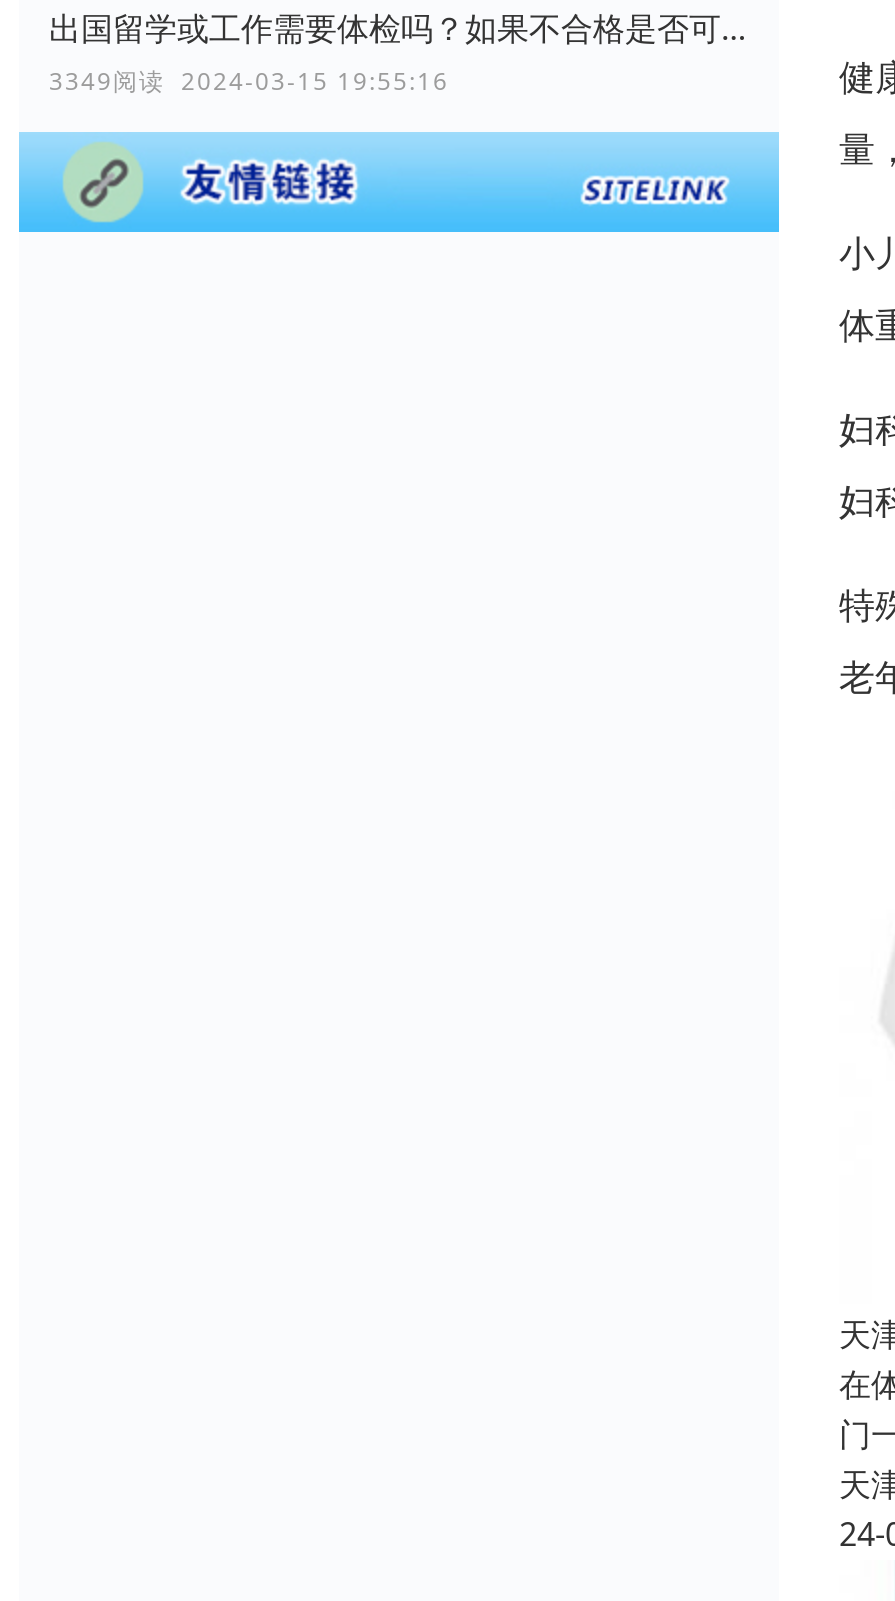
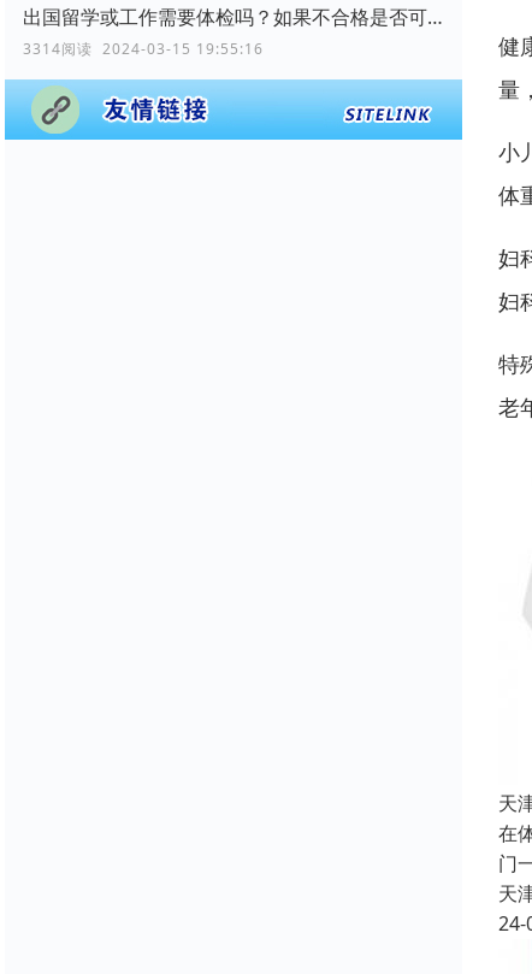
[49,63,449,97] 3349阅读 2024-03-15 19:55:16 -> [23,38,264,59] 3314阅读 2024-03-15 19:55:16

